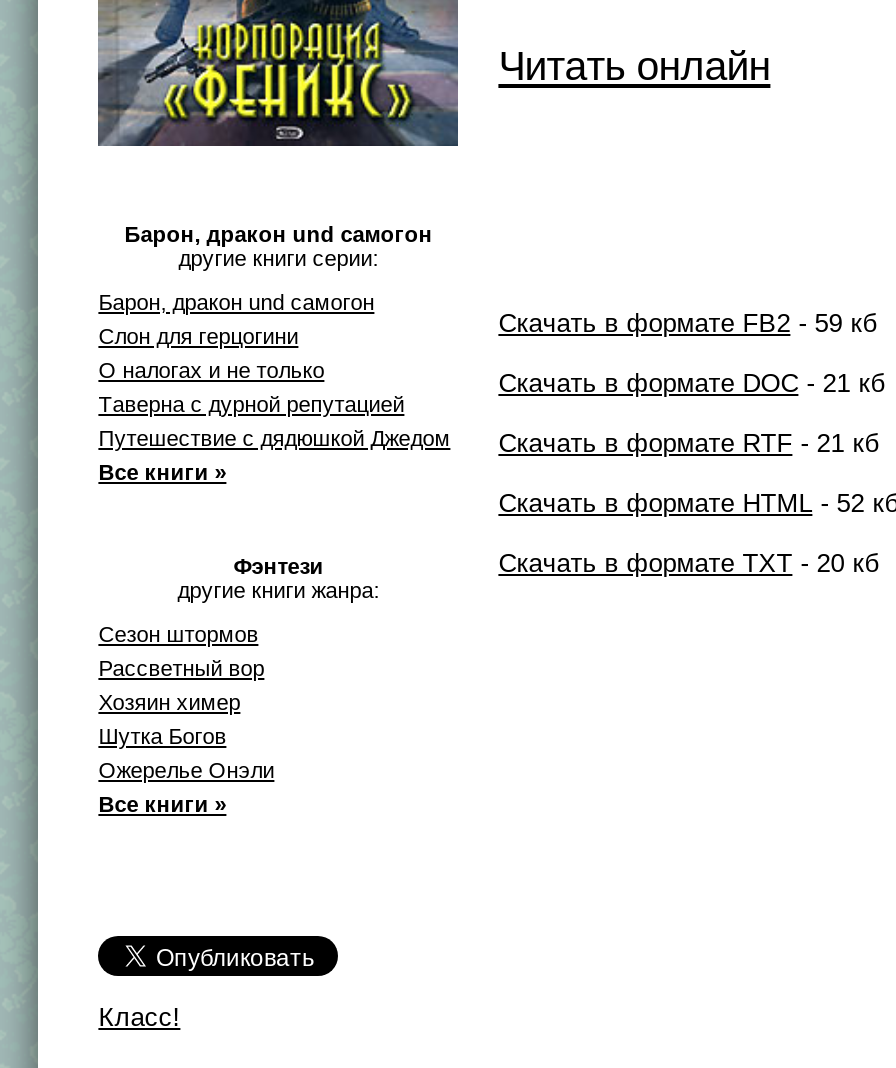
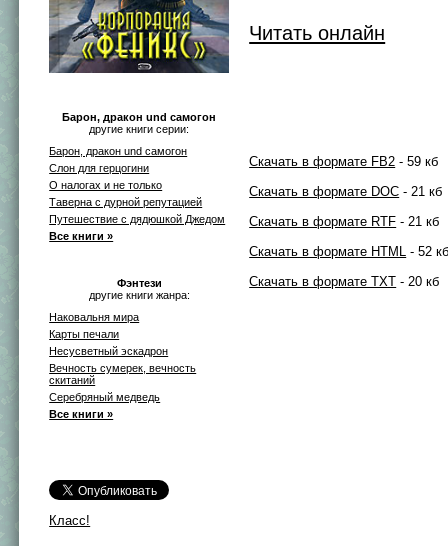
[98,621,274,781] Сезон штормов | Рассветный вор | Хозяин химер | Шутка Богов | Ожерелье Онэли -> [49,311,196,403] Наковальня мира | Карты печали | Несусветный эскадрон | Вечность сумерек, вечность | скитаний | Серебряный медведь

